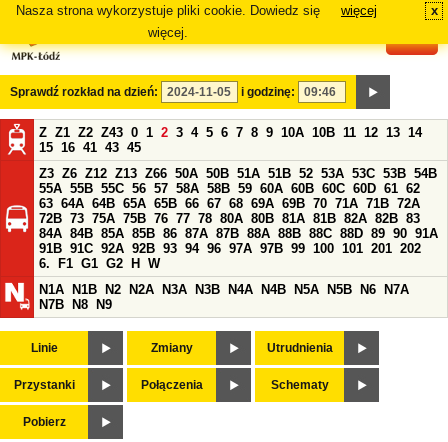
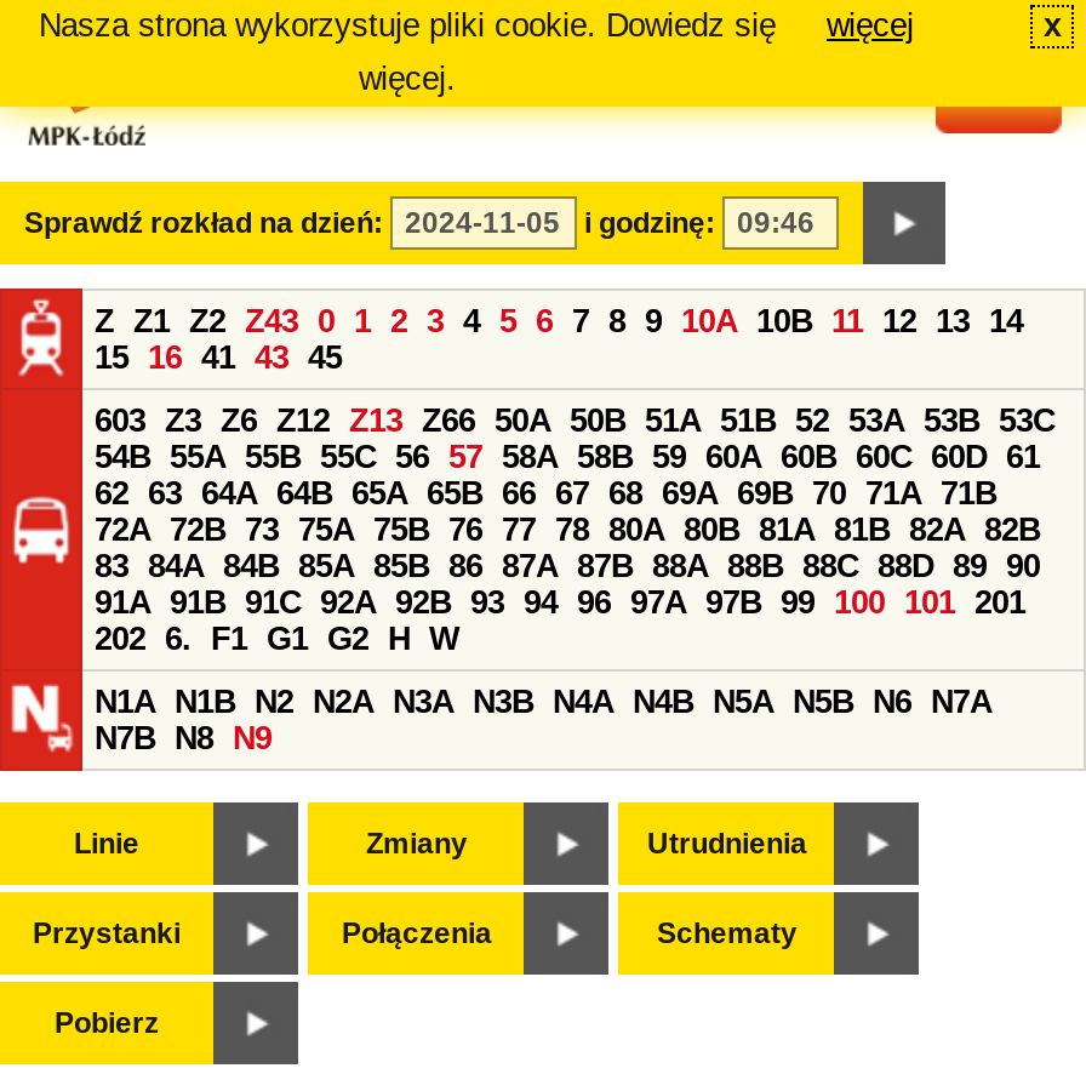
[39,166,438,271] Z3 Z6 Z12 Z13 Z66 50A 50B 51A 51B 52 53A 53C 53B 54B | 55A 55B 55C 56 57 58A 58B 59 60A 60B 60C 60D 61 62 | 63 64A 64B 65A 65B 66 67 68 69A 69B 70 71A 71B 72A | 72B 73 75A 75B 76 77 78 80A 80B 81A 81B 82A 82B 83 | 84A 84B 85A 85B 86 87A 87B 88A 88B 88C 88D 89 90 91A | 91B 91C 92A 92B 93 94 96 97A 97B 99 100 101 201 202 | 6. F1 G1 G2 H W -> [95,402,1054,657] 603 Z3 Z6 Z12 Z13 Z66 50A 50B 51A 51B 52 53A 53B 53C | 54B 55A 55B 55C 56 57 58A 58B 59 60A 60B 60C 60D 61 | 62 63 64A 64B 65A 65B 66 67 68 69A 69B 70 71A 71B | 72A 72B 73 75A 75B 76 77 78 80A 80B 81A 81B 82A 82B | 83 84A 84B 85A 85B 86 87A 87B 88A 88B 88C 88D 89 90 | 91A 91B 91C 92A 92B 93 94 96 97A 97B 99 100 101 201 | 202 6. F1 G1 G2 H W

